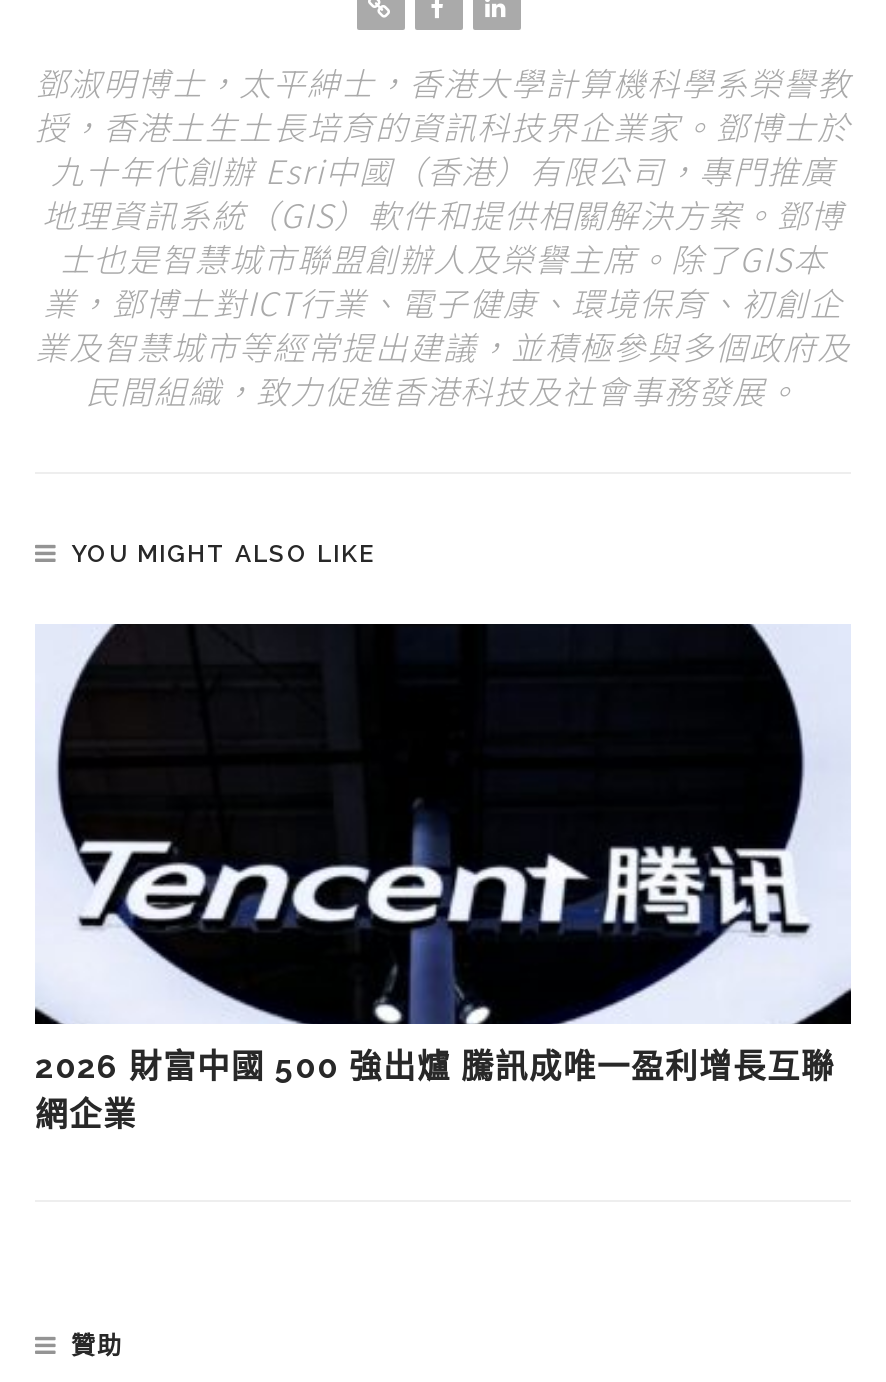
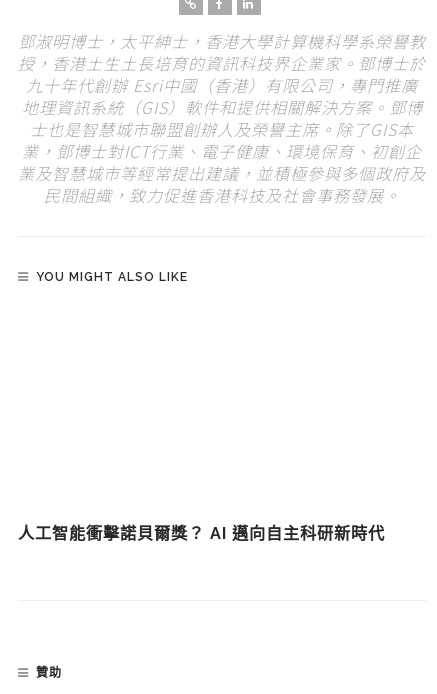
[33,622,853,1026] [image] -> none
[35,1047,835,1133] 2026 財富中國 500 強出爐 騰訊成唯一盈利增長互聯 | 網企業 -> [18,523,385,542] 人工智能衝擊諾貝爾獎？ AI 邁向自主科研新時代

